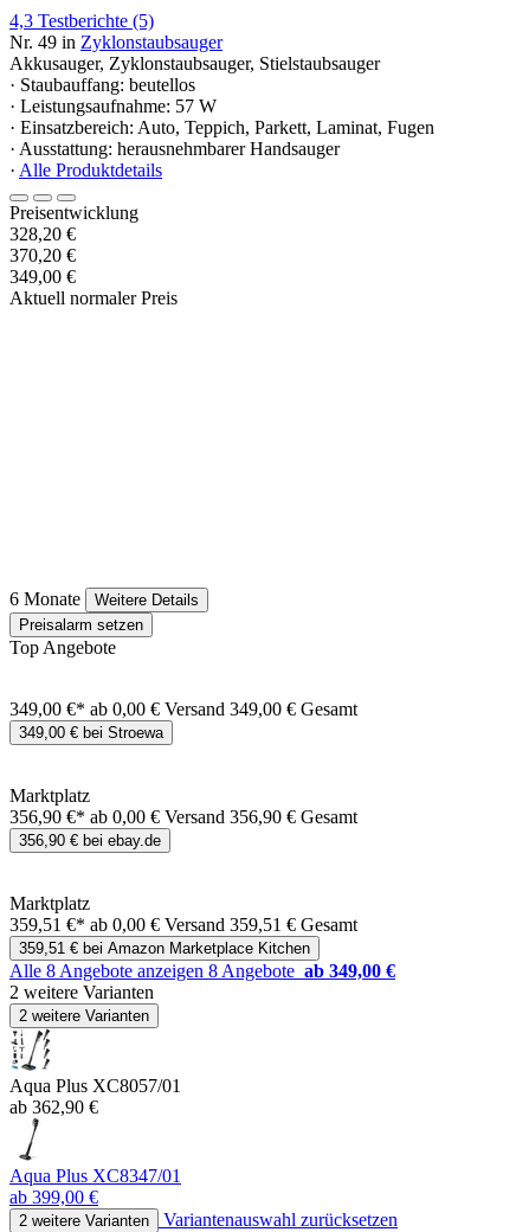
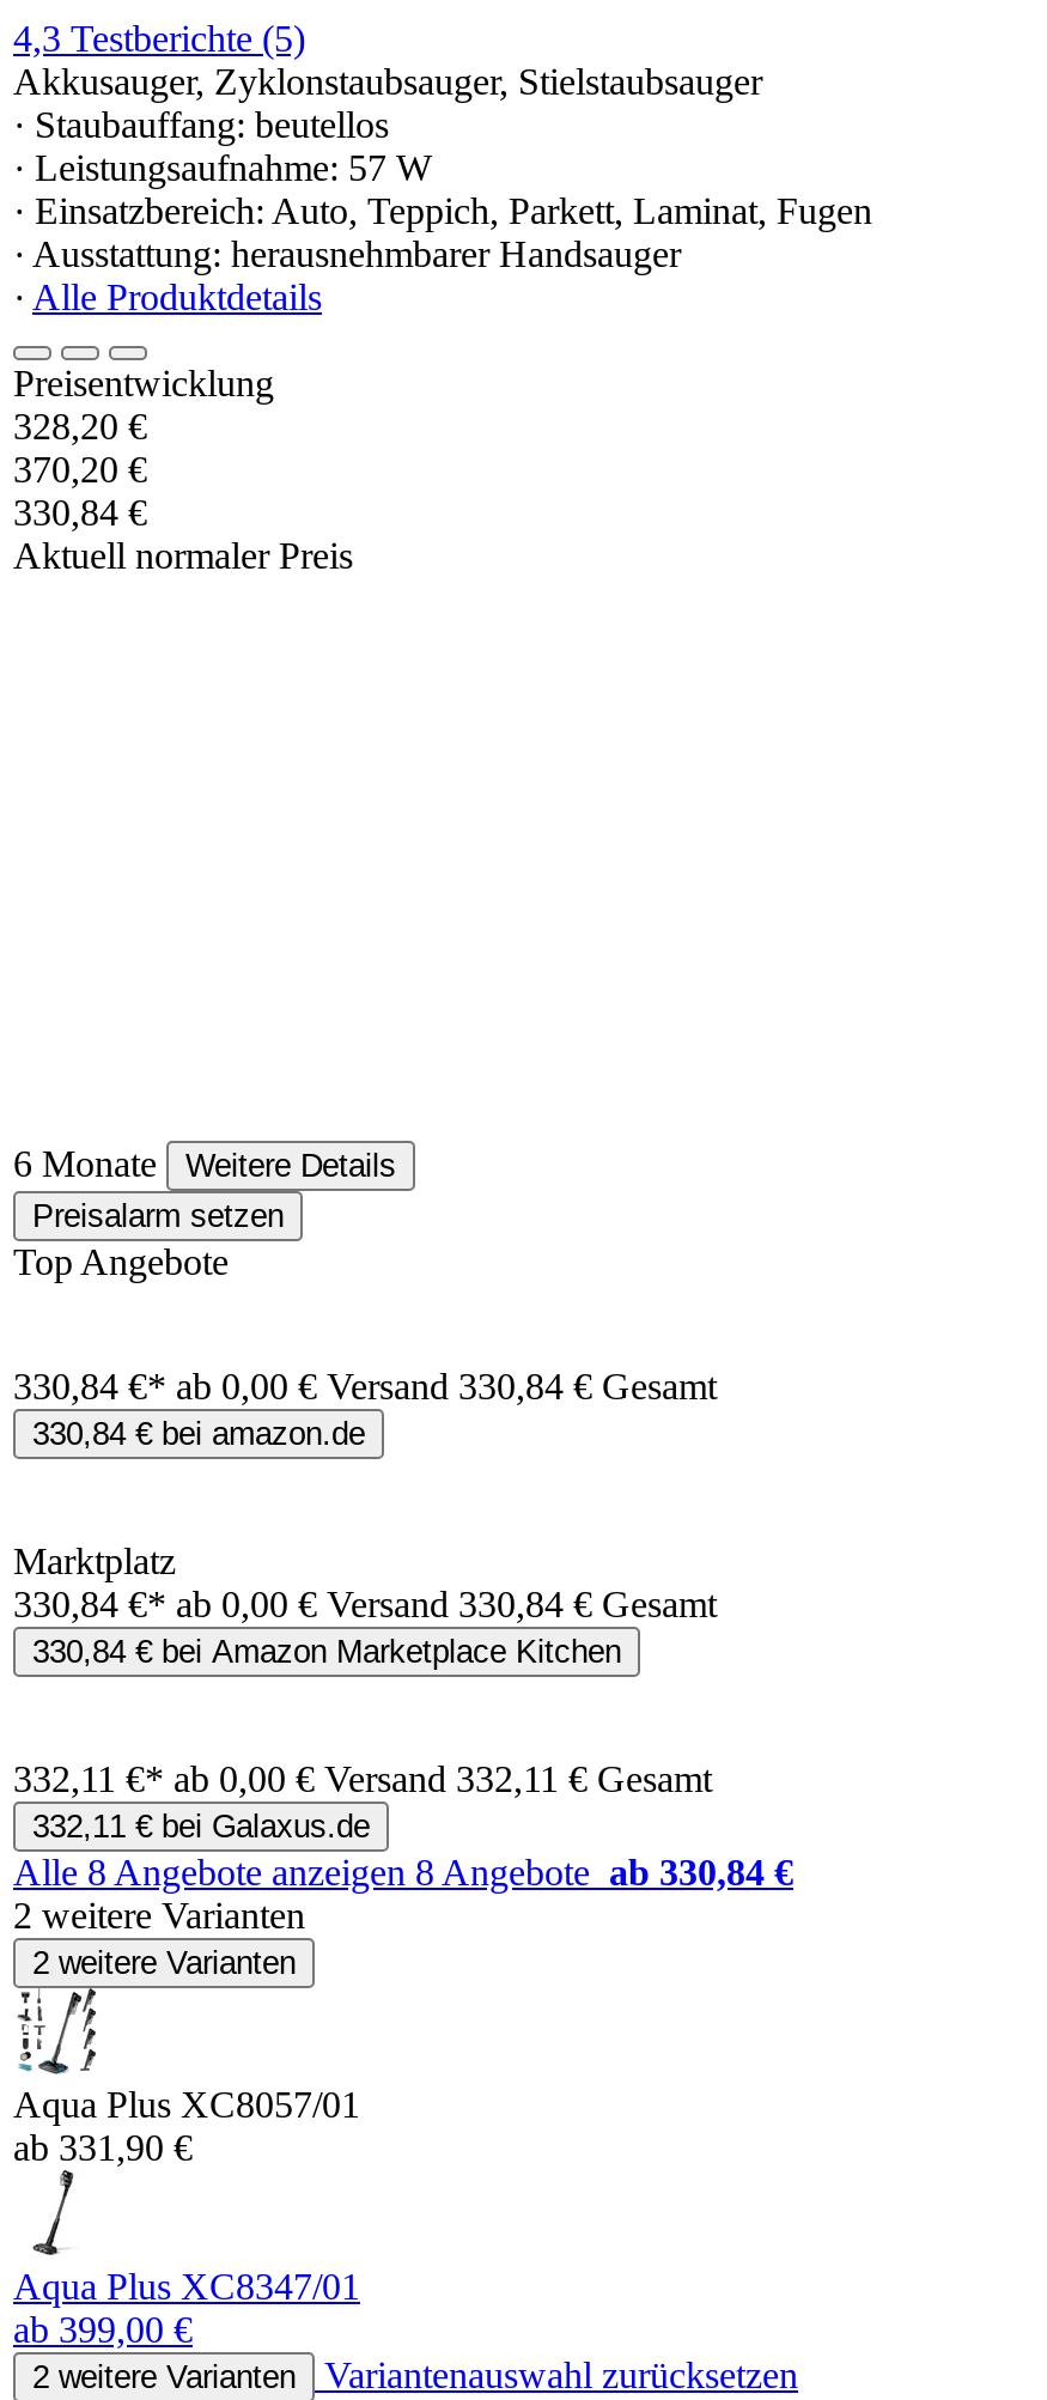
[9,32,222,52] Nr. 49 in Zyklonstaubsauger -> none
[9,267,76,287] 349,00 € -> [13,492,147,533] 330,84 €
[9,699,357,719] 349,00 €* ab 0,00 € Versand 349,00 € Gesamt -> [13,1366,717,1407] 330,84 €* ab 0,00 € Versand 330,84 € Gesamt
[19,724,163,742] 349,00 € bei Stroewa -> [32,1416,365,1452] 330,84 € bei amazon.de
[9,807,357,849] 356,90 €* ab 0,00 € Versand 356,90 € Gesamt | 356,90 € bei ebay.de -> [13,1584,717,1670] 330,84 €* ab 0,00 € Versand 330,84 € Gesamt | 330,84 € bei Amazon Marketplace Kitchen
[9,893,395,981] Marktplatz | 359,51 €* ab 0,00 € Versand 359,51 € Gesamt | 359,51 € bei Amazon Marketplace Kitchen | Alle 8 Angebote anzeigen8 Angeboteab 349,00 € -> [13,1759,793,1893] 332,11 €* ab 0,00 € Versand 332,11 € Gesamt | 332,11 € bei Galaxus.de | Alle 8 Angebote anzeigen 8 Angebote ab 330,84 €
[9,1097,98,1117] ab 362,90 € -> [13,2127,193,2168] ab 331,90 €

